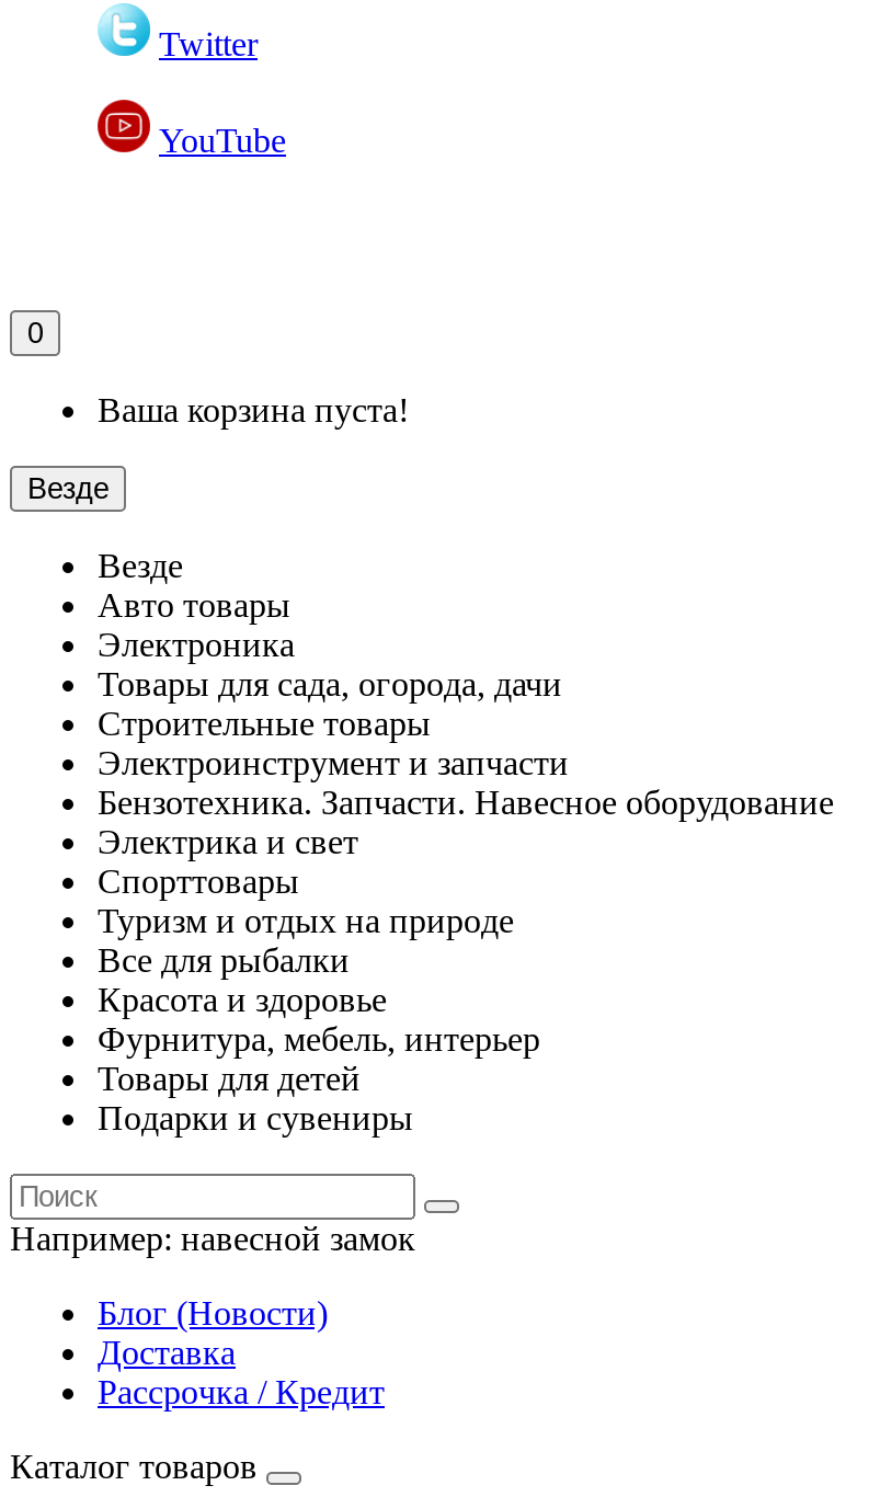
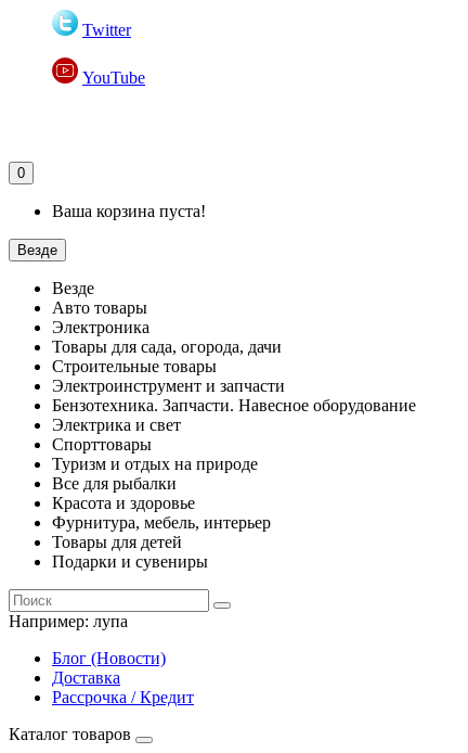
[10,1220,415,1257] Например:навесной замок -> [9,612,128,630] Например:лупа

